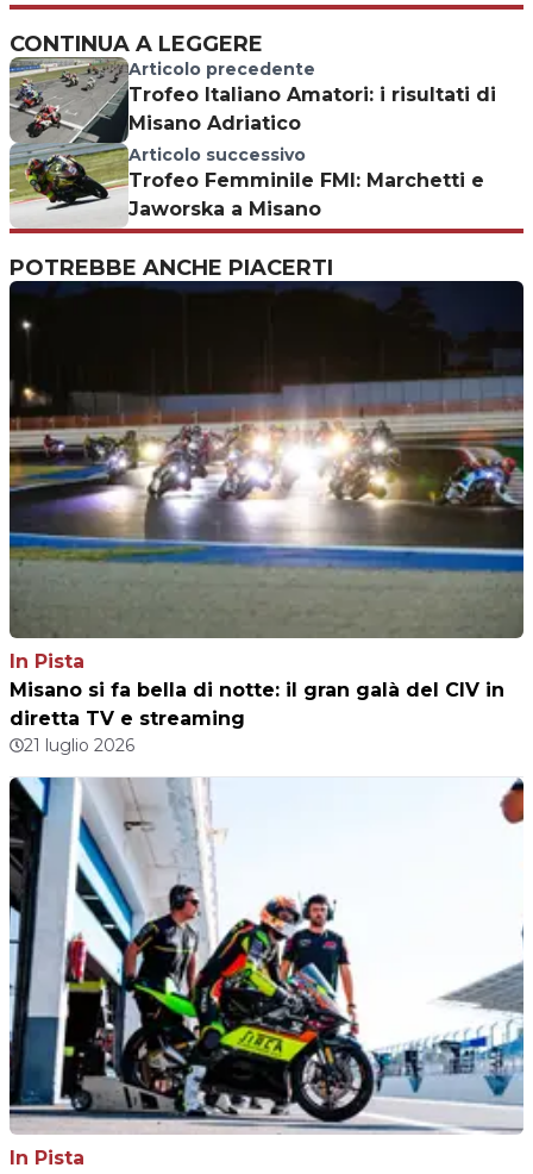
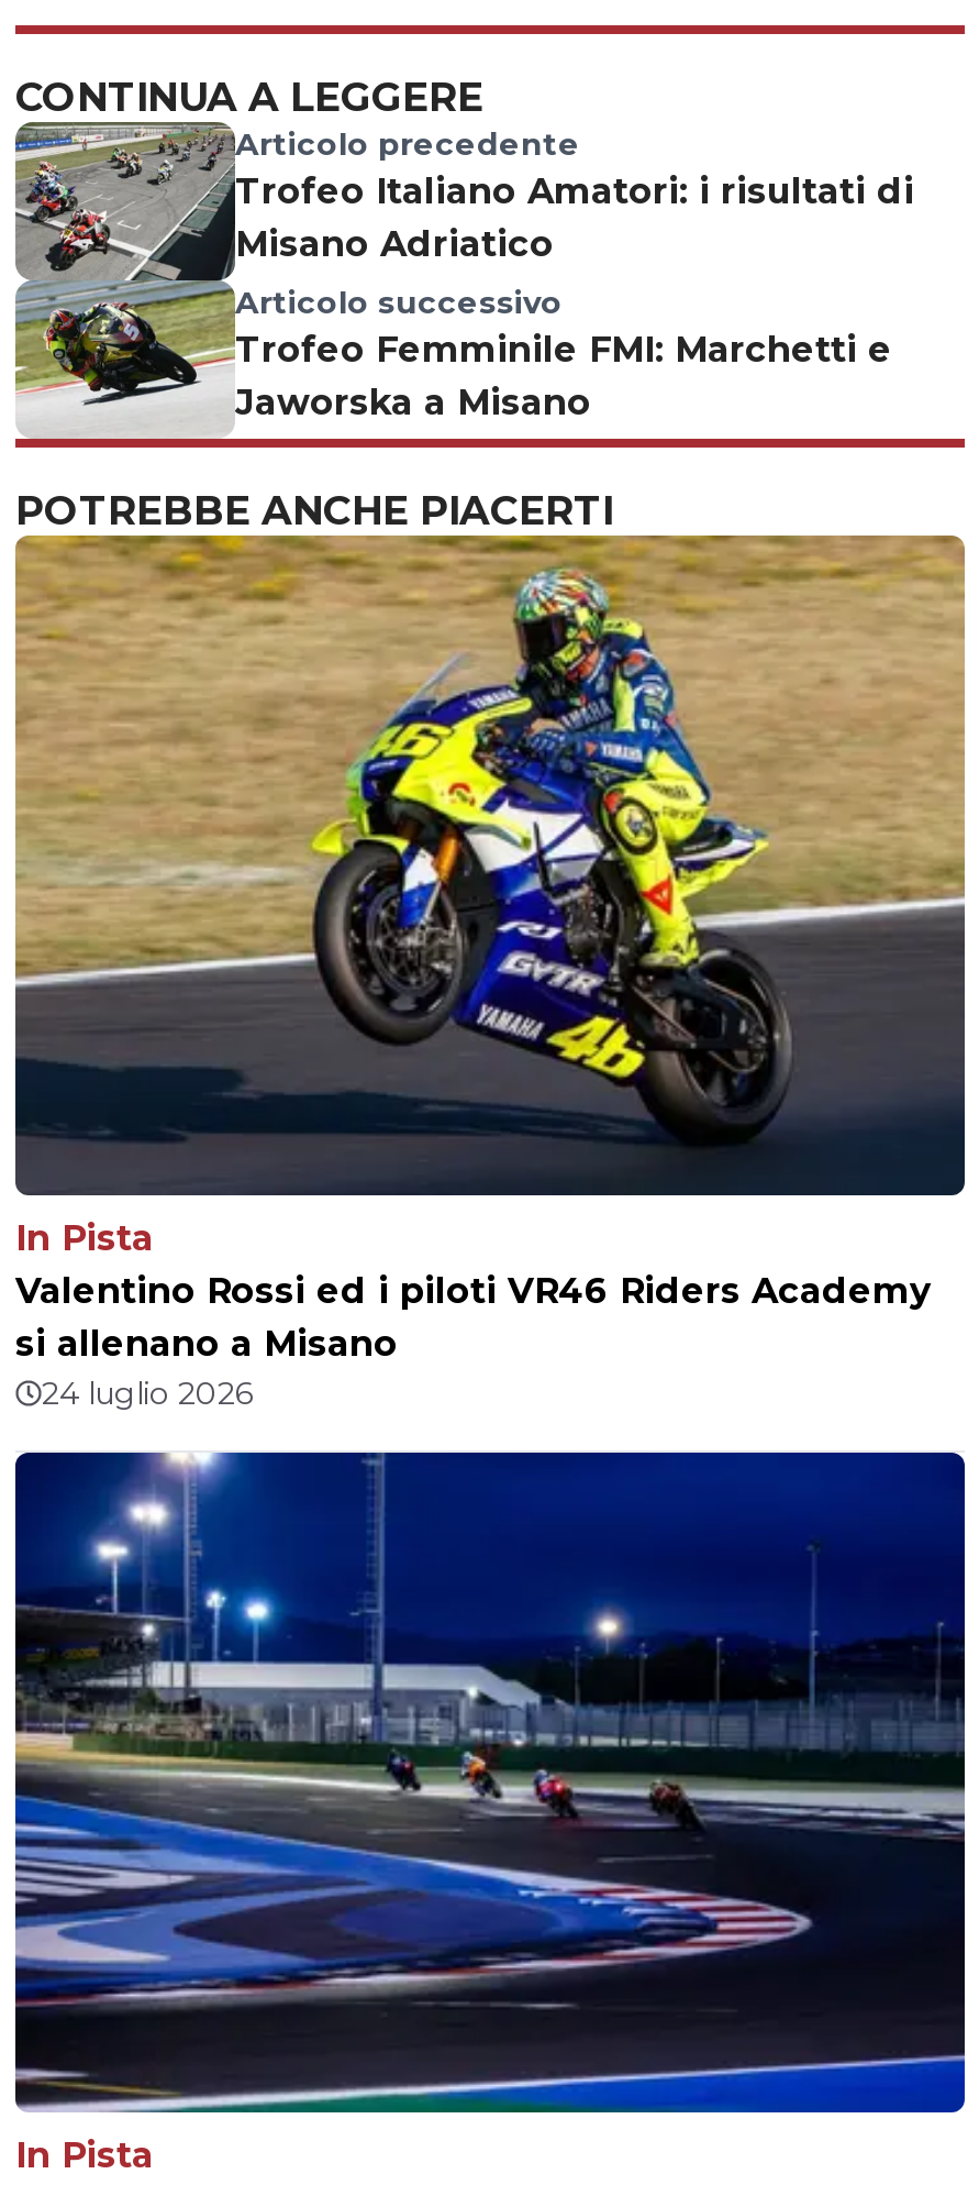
[8,280,525,757] [image] | Misano si fa bella di notte: il gran galà del CIV in | diretta TV e streaming | 21 luglio 2026 -> [13,533,967,1414] [image] | Valentino Rossi ed i piloti VR46 Riders Academy | si allenano a Misano | 24 luglio 2026
[10,776,525,1135] [image] -> [13,1450,967,2115] [image]

